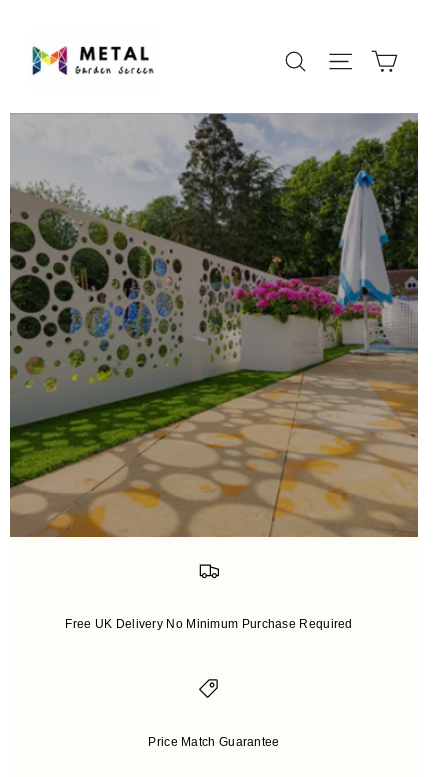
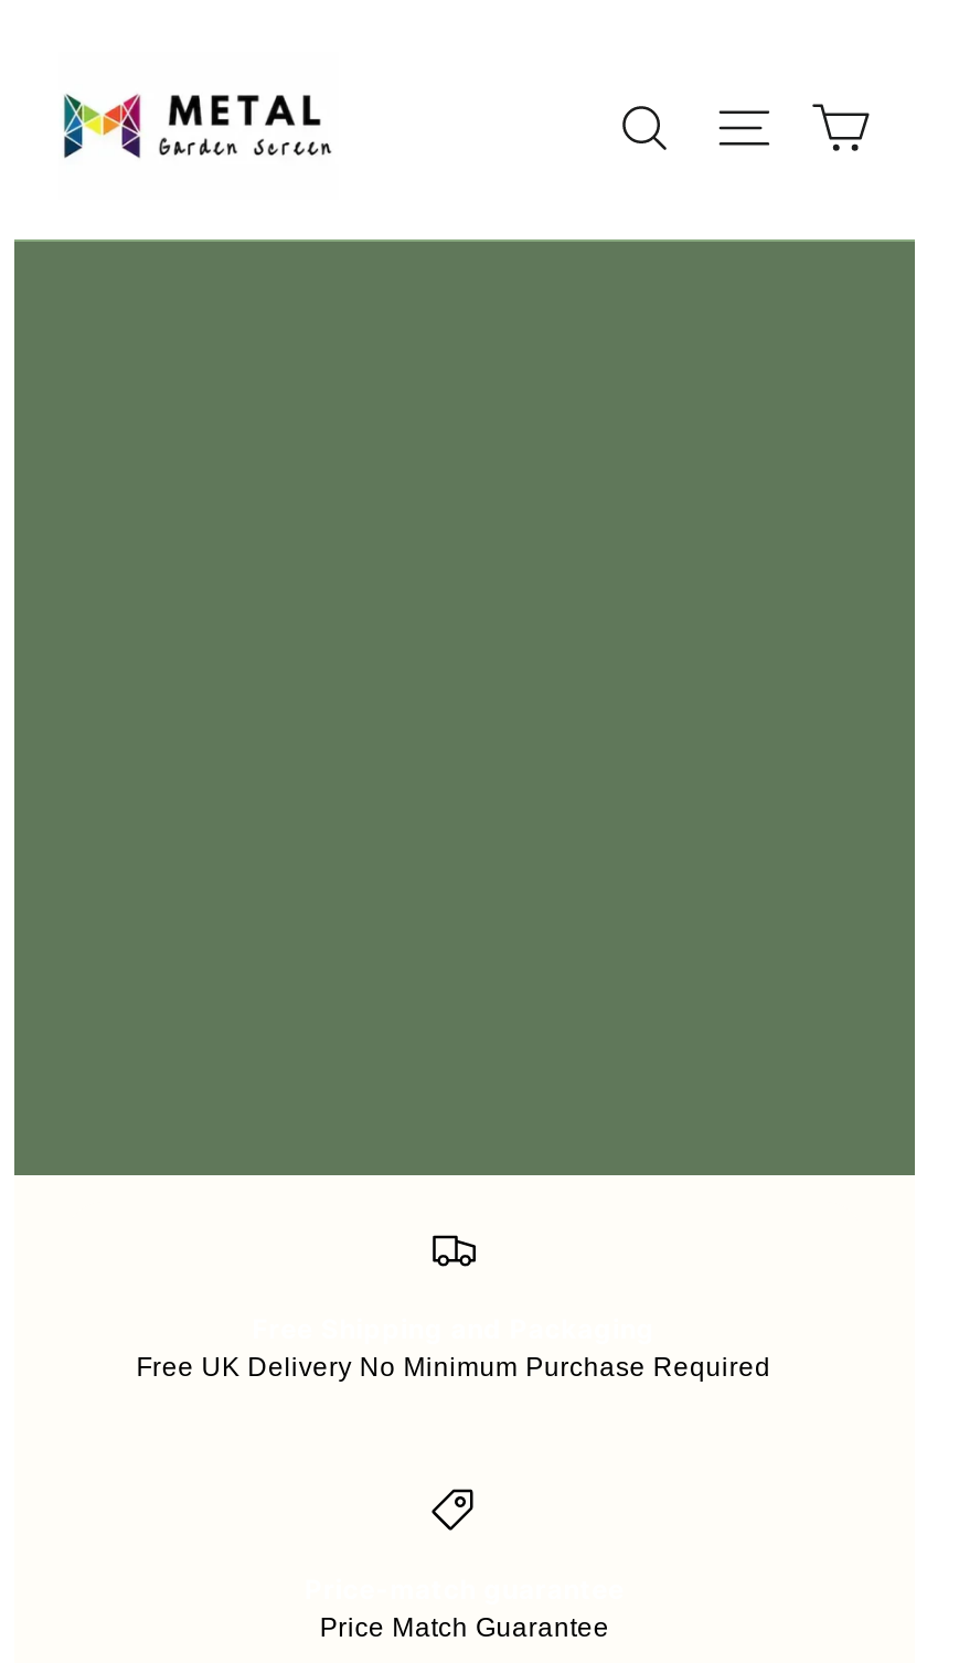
[10,114,418,537] [image] -> none

